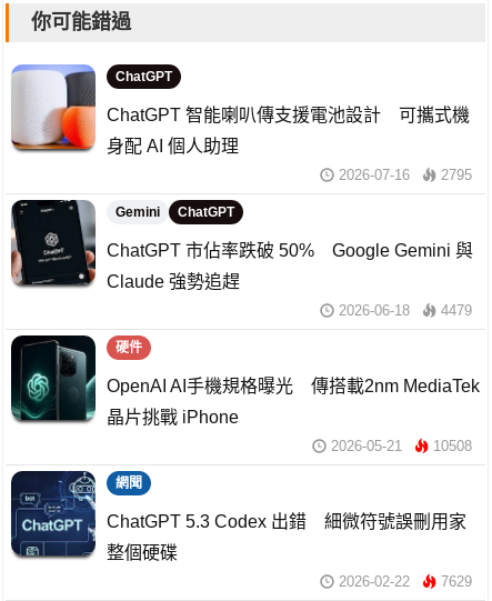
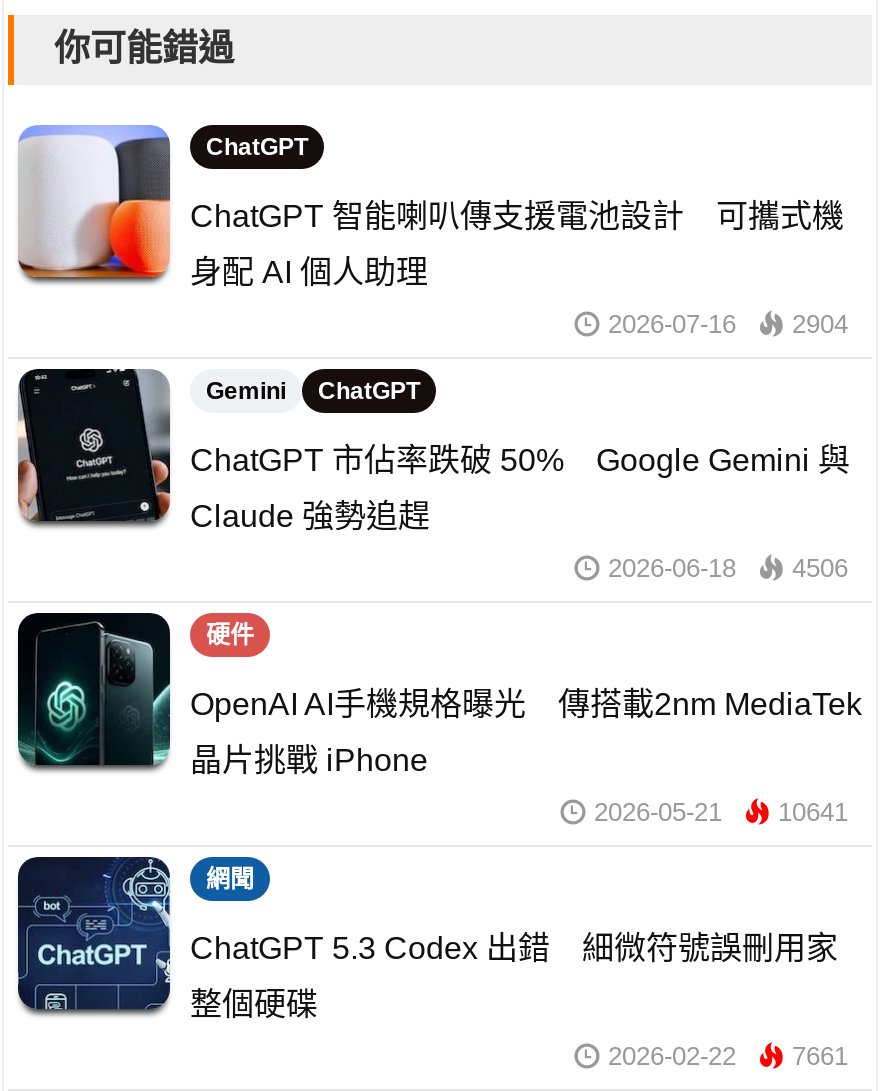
[339,167,472,184] 2026-07-16 2795 -> [608,309,848,339] 2026-07-16 2904
[339,302,472,319] 2026-06-18 4479 -> [608,553,848,583] 2026-06-18 4506
[331,438,472,455] 2026-05-21 10508 -> [594,797,848,827] 2026-05-21 10641
[339,573,472,590] 2026-02-22 7629 -> [608,1041,848,1071] 2026-02-22 7661

